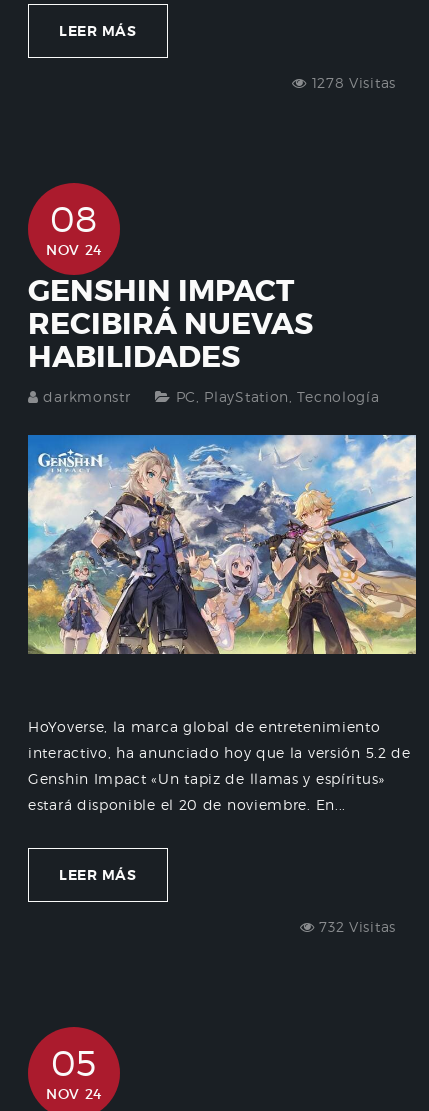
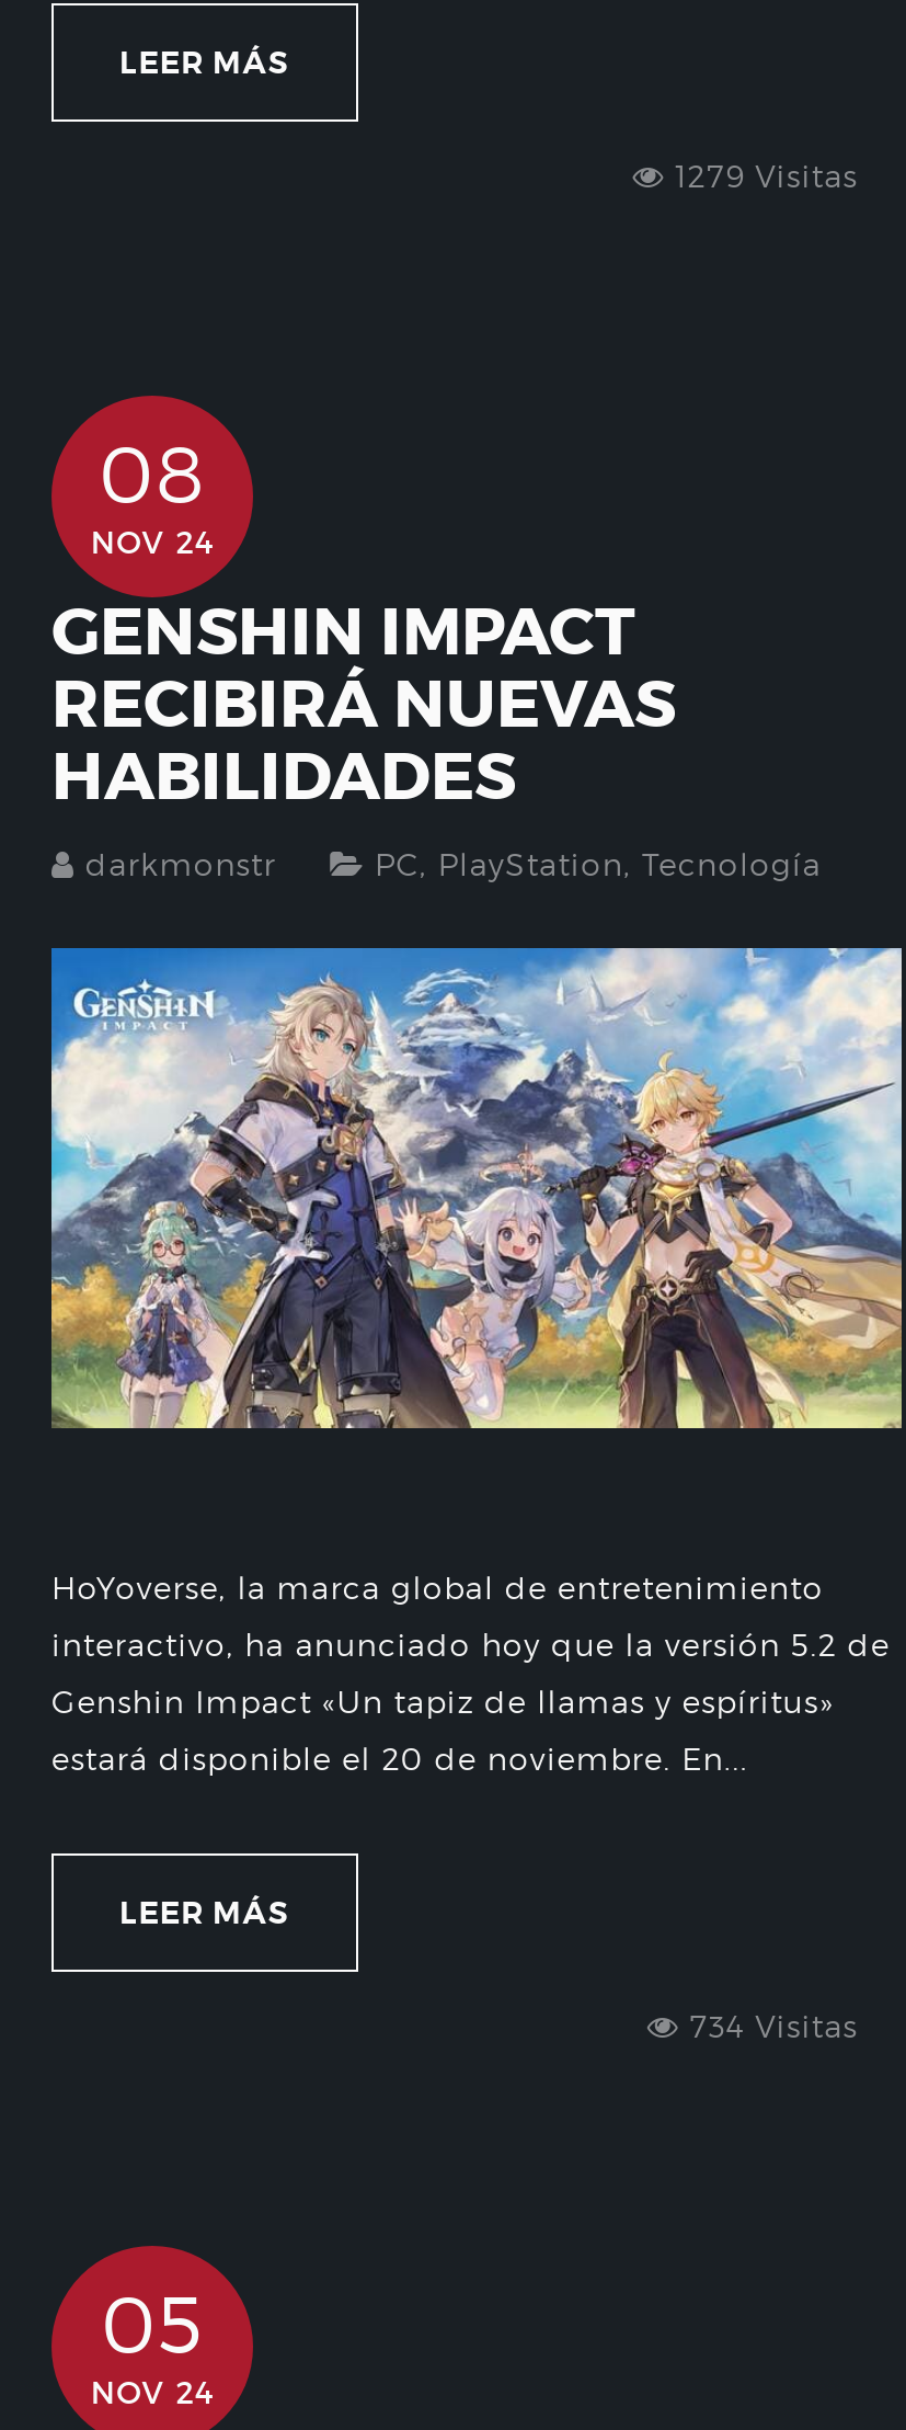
[307,74,396,91] 1278 Visitas -> [665,158,858,195] 1279 Visitas
[315,918,396,935] 732 Visitas -> [679,2006,858,2044] 734 Visitas

